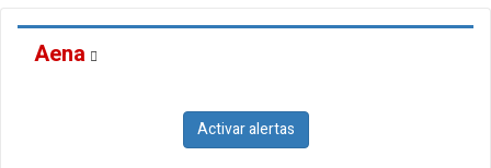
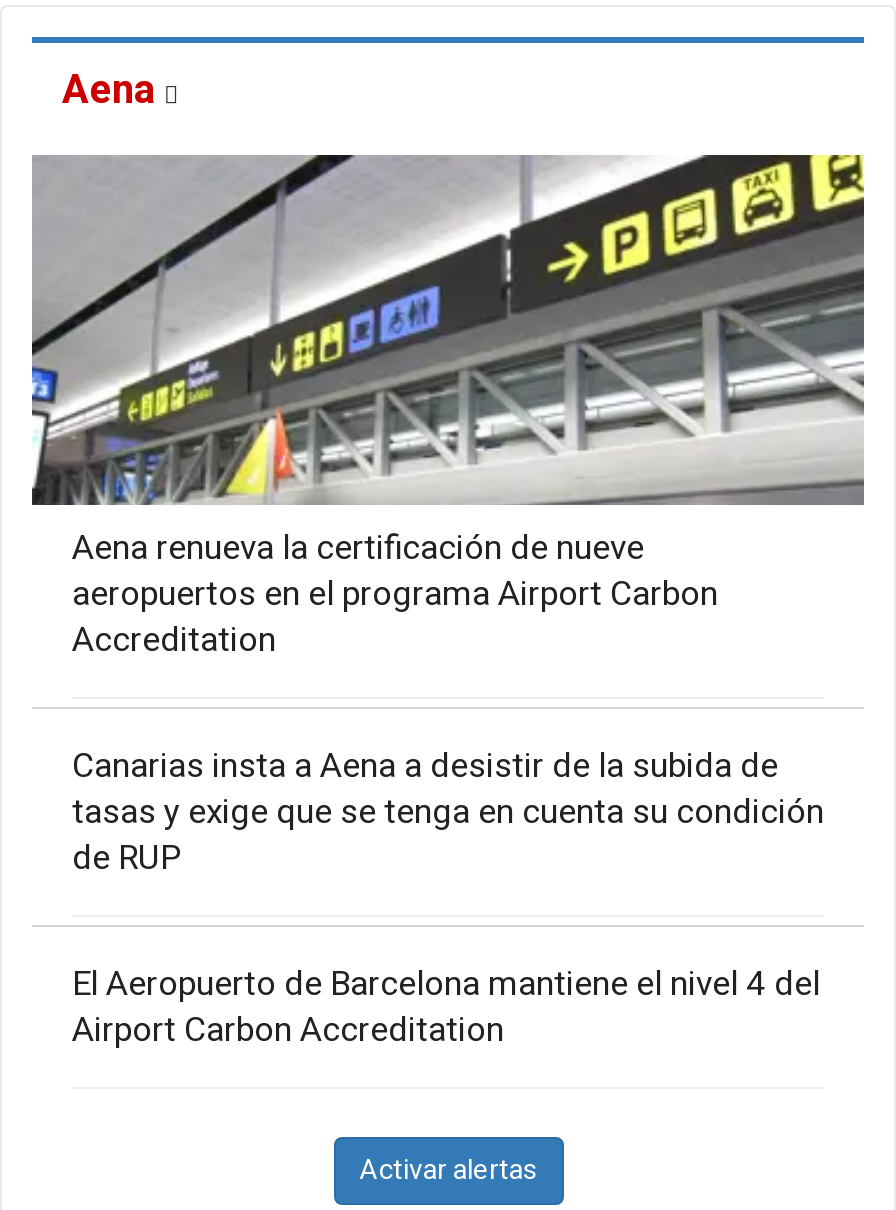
none -> [30,153,866,1055] [image] | Aena renueva la certificación de nueve | aeropuertos en el programa Airport Carbon | Accreditation | Canarias insta a Aena a desistir de la subida de | tasas y exige que se tenga en cuenta su condición | de RUP | El Aeropuerto de Barcelona mantiene el nivel 4 del | Airport Carbon Accreditation

